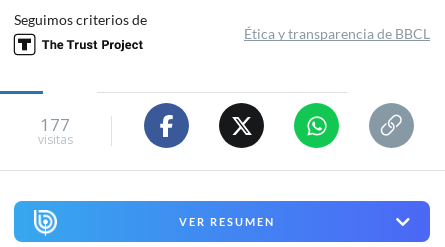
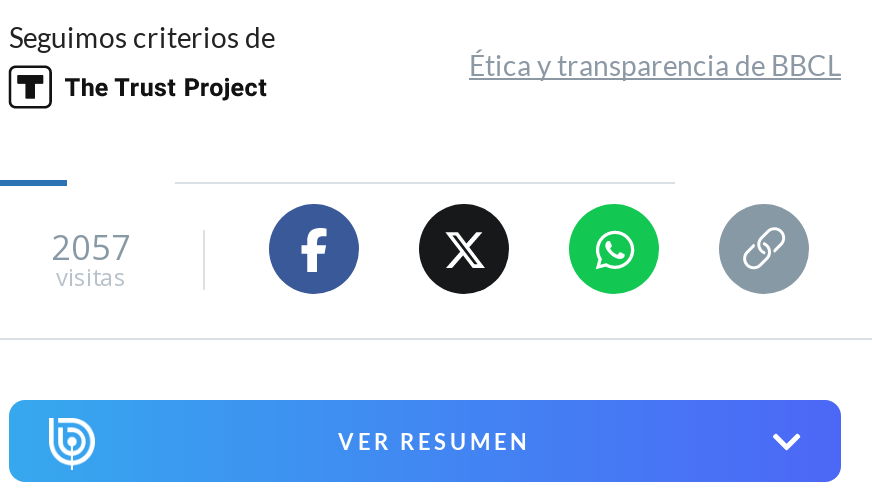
[40,113,70,136] 177 -> [51,224,131,270] 2057

